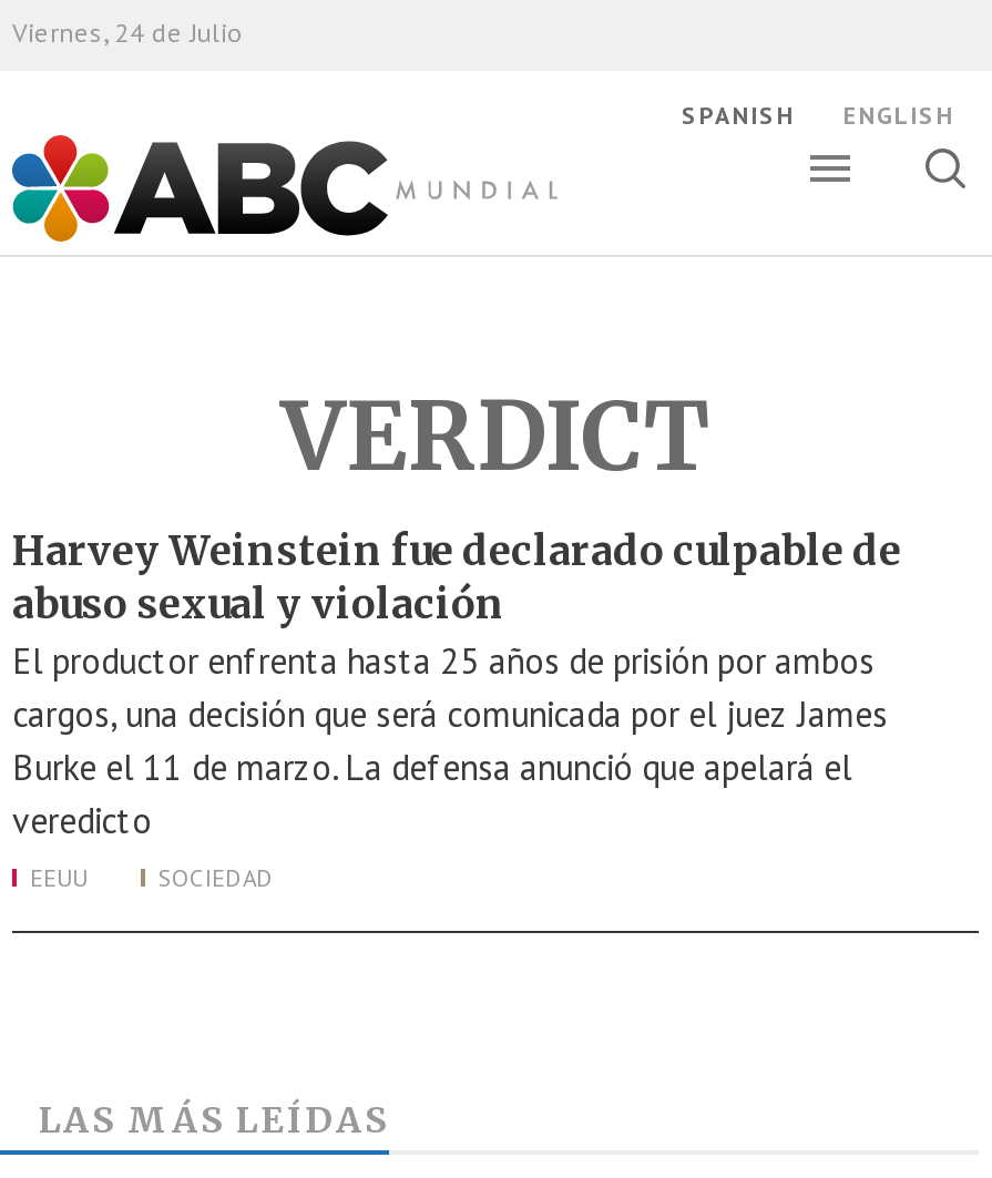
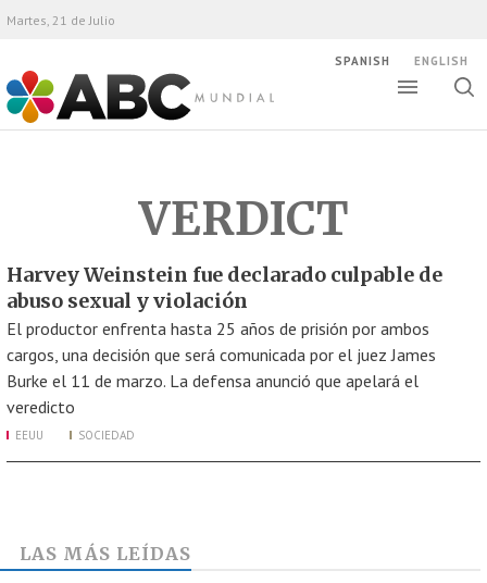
[12,16,243,49] Viernes, 24 de Julio -> [7,12,115,28] Martes, 21 de Julio

